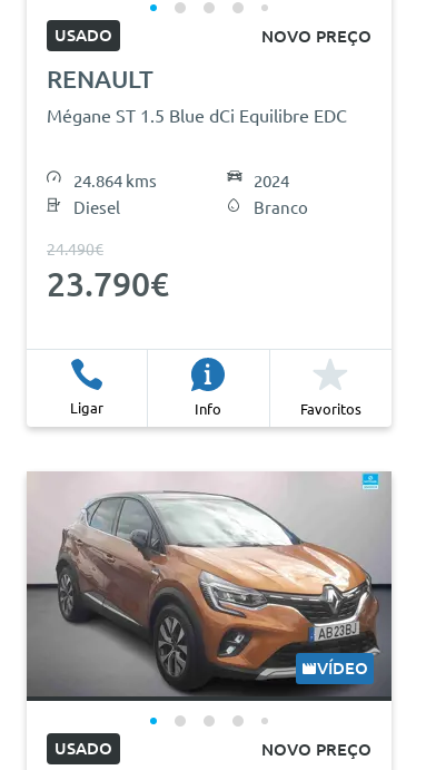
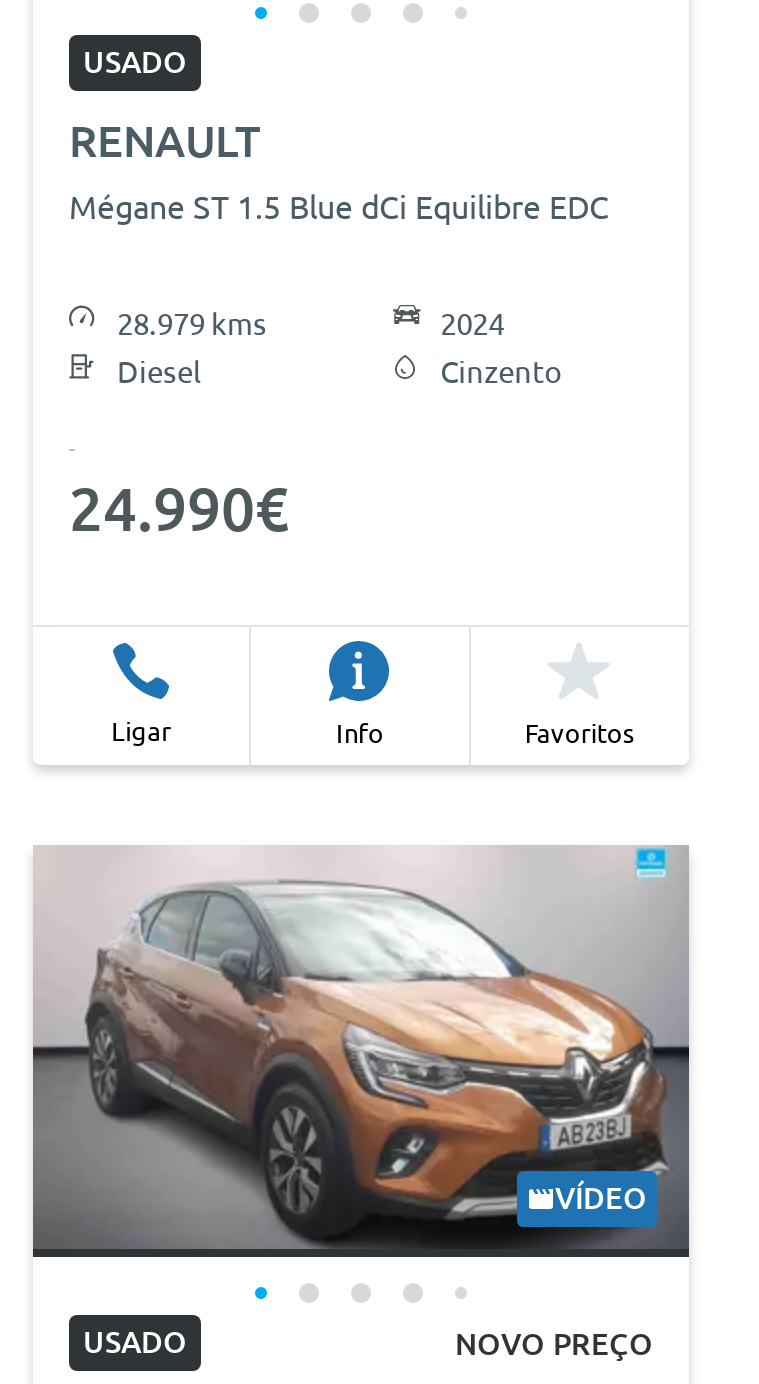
[261,27,371,46] NOVO PREÇO -> none
[73,171,157,190] 24.864 kms -> [117,307,267,341] 28.979 kms
[253,198,308,217] Branco -> [440,355,562,389] Cinzento
[47,241,169,303] 24.490€ | 23.790€ -> [69,475,289,543] 24.990€

